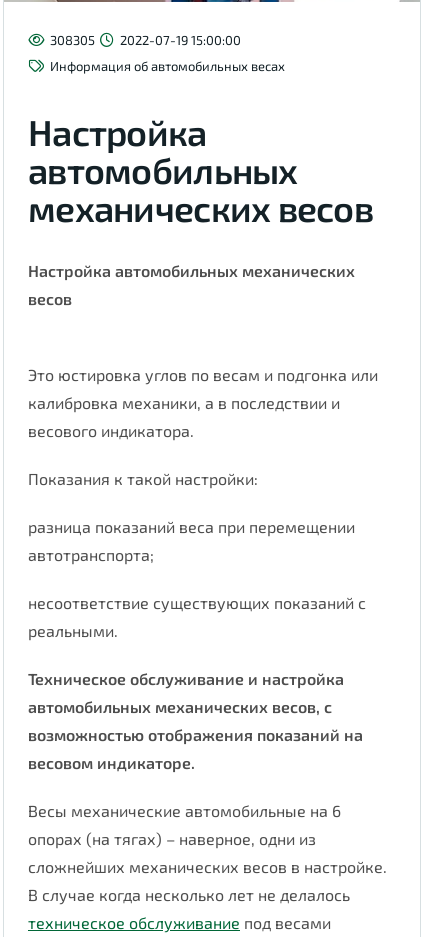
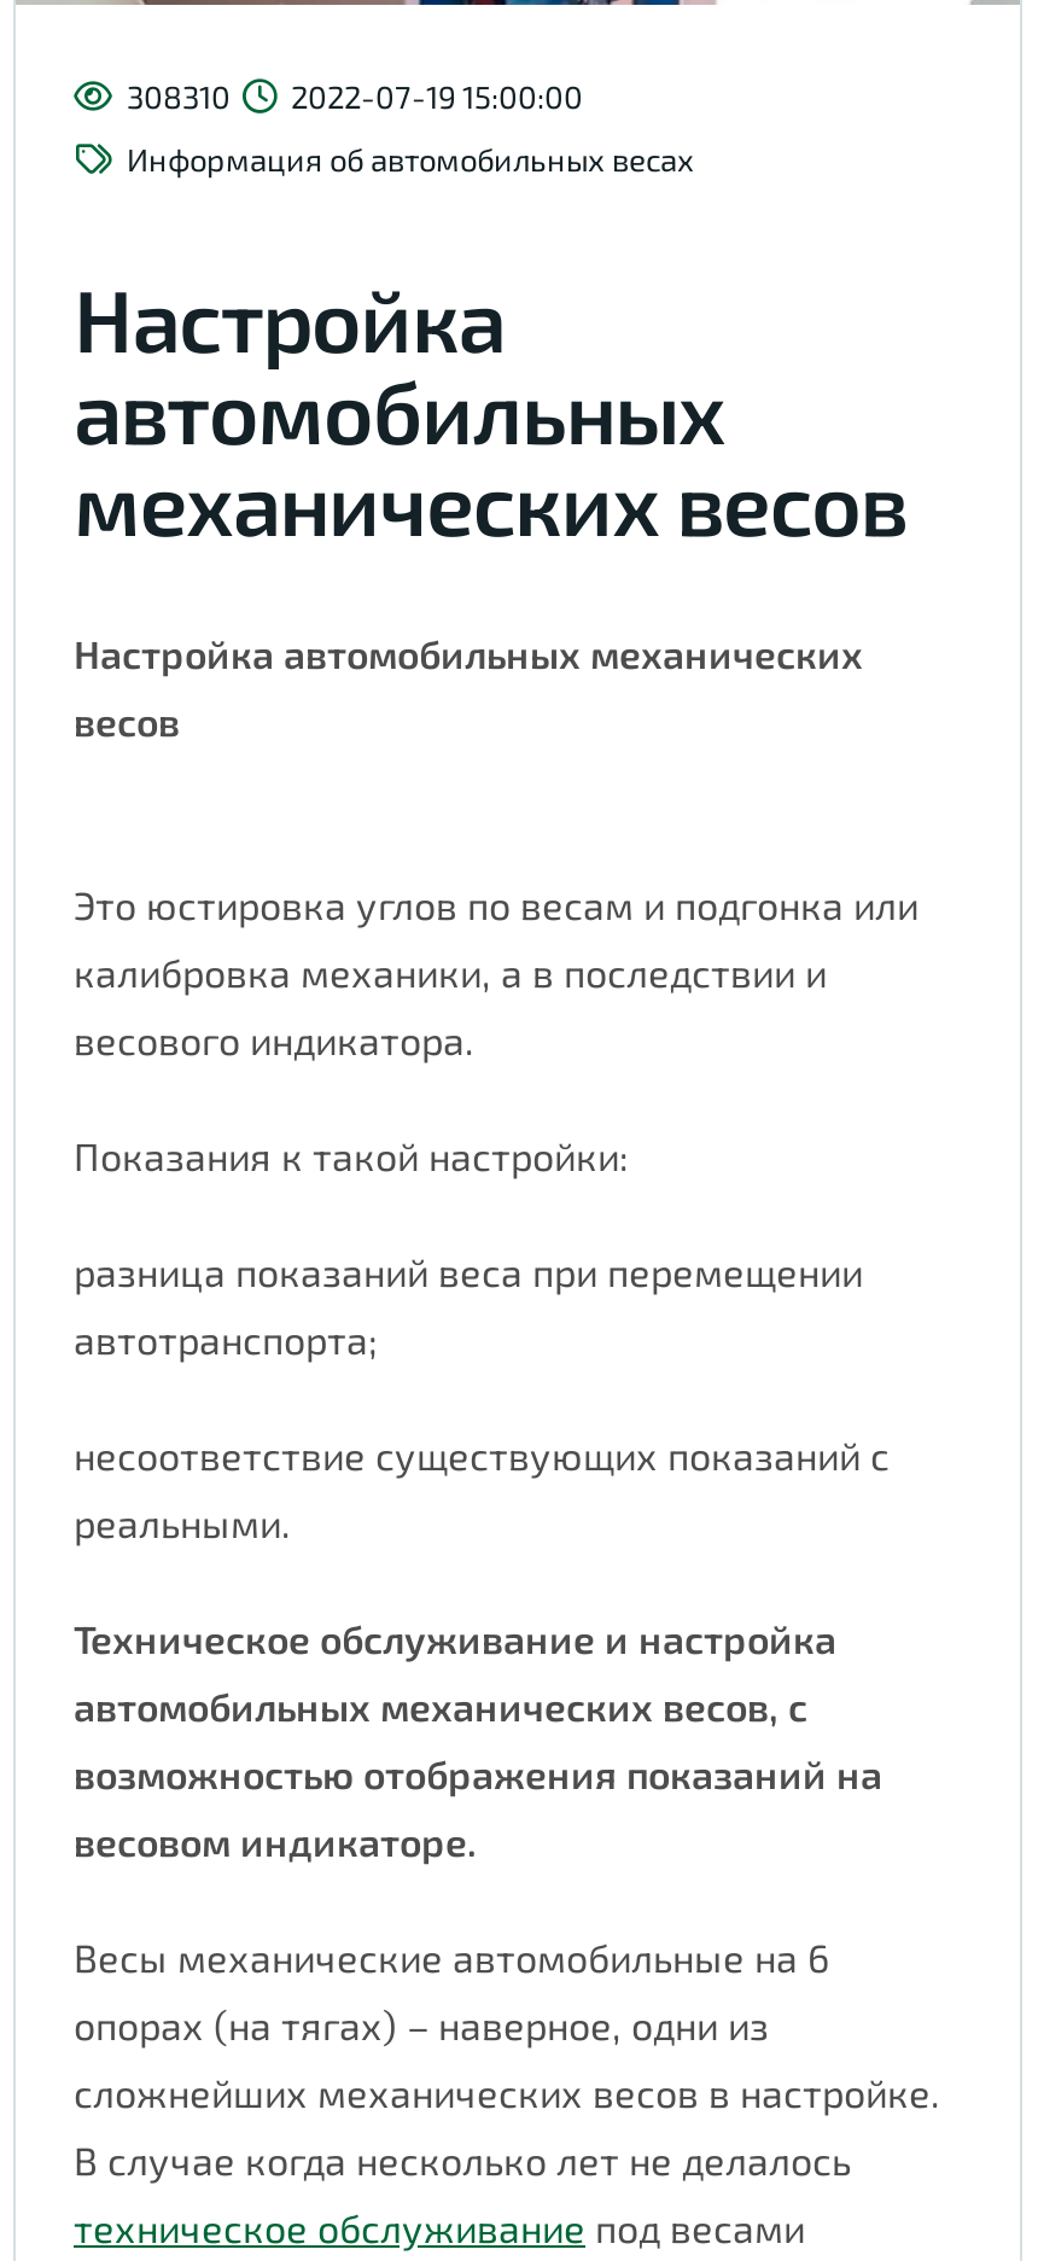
[50,32,241,48] 308305 2022-07-19 15:00:00 -> [127,77,583,116] 308310 2022-07-19 15:00:00

